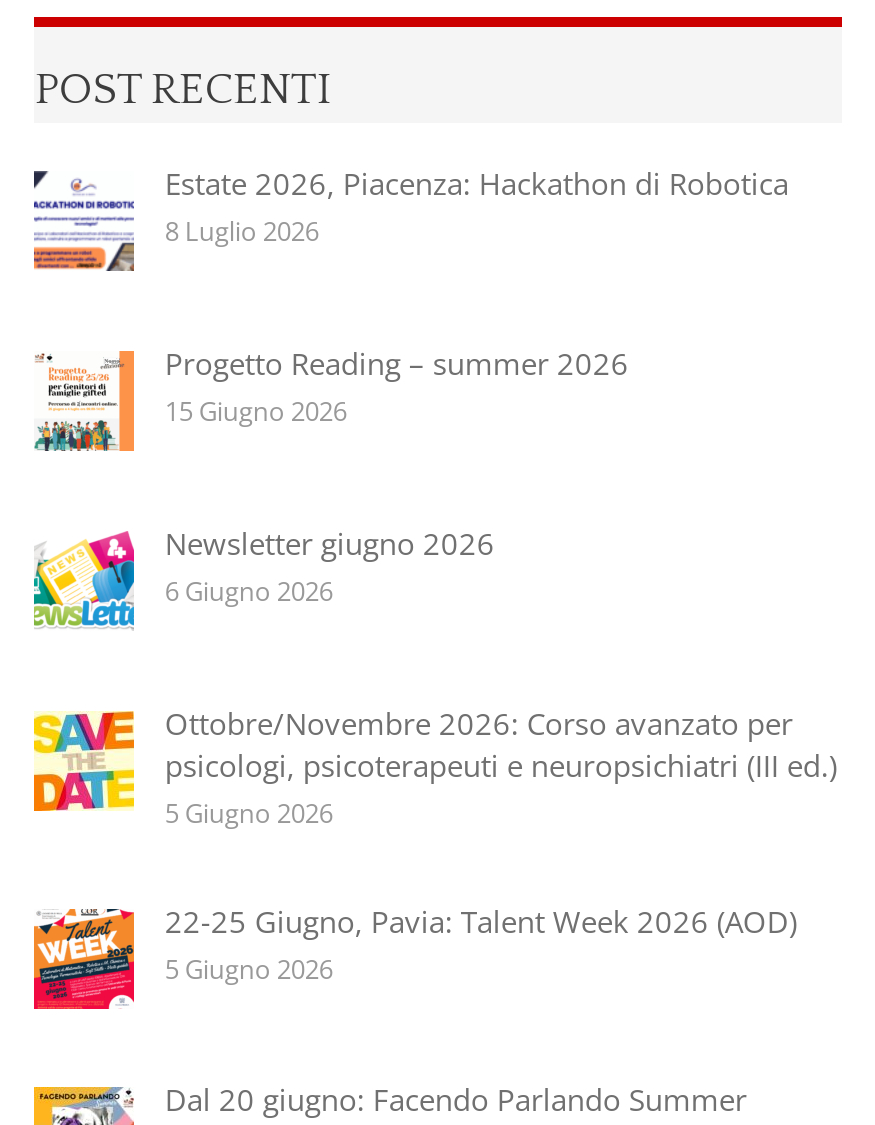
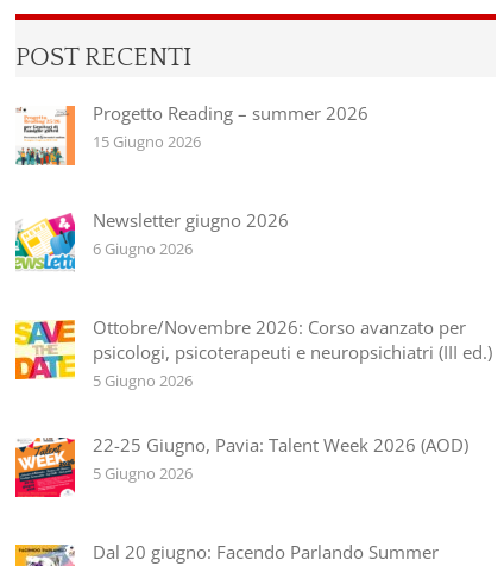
[32,164,789,273] [image] | Estate 2026, Piacenza: Hackathon di Robotica | 8 Luglio 2026 -> none

